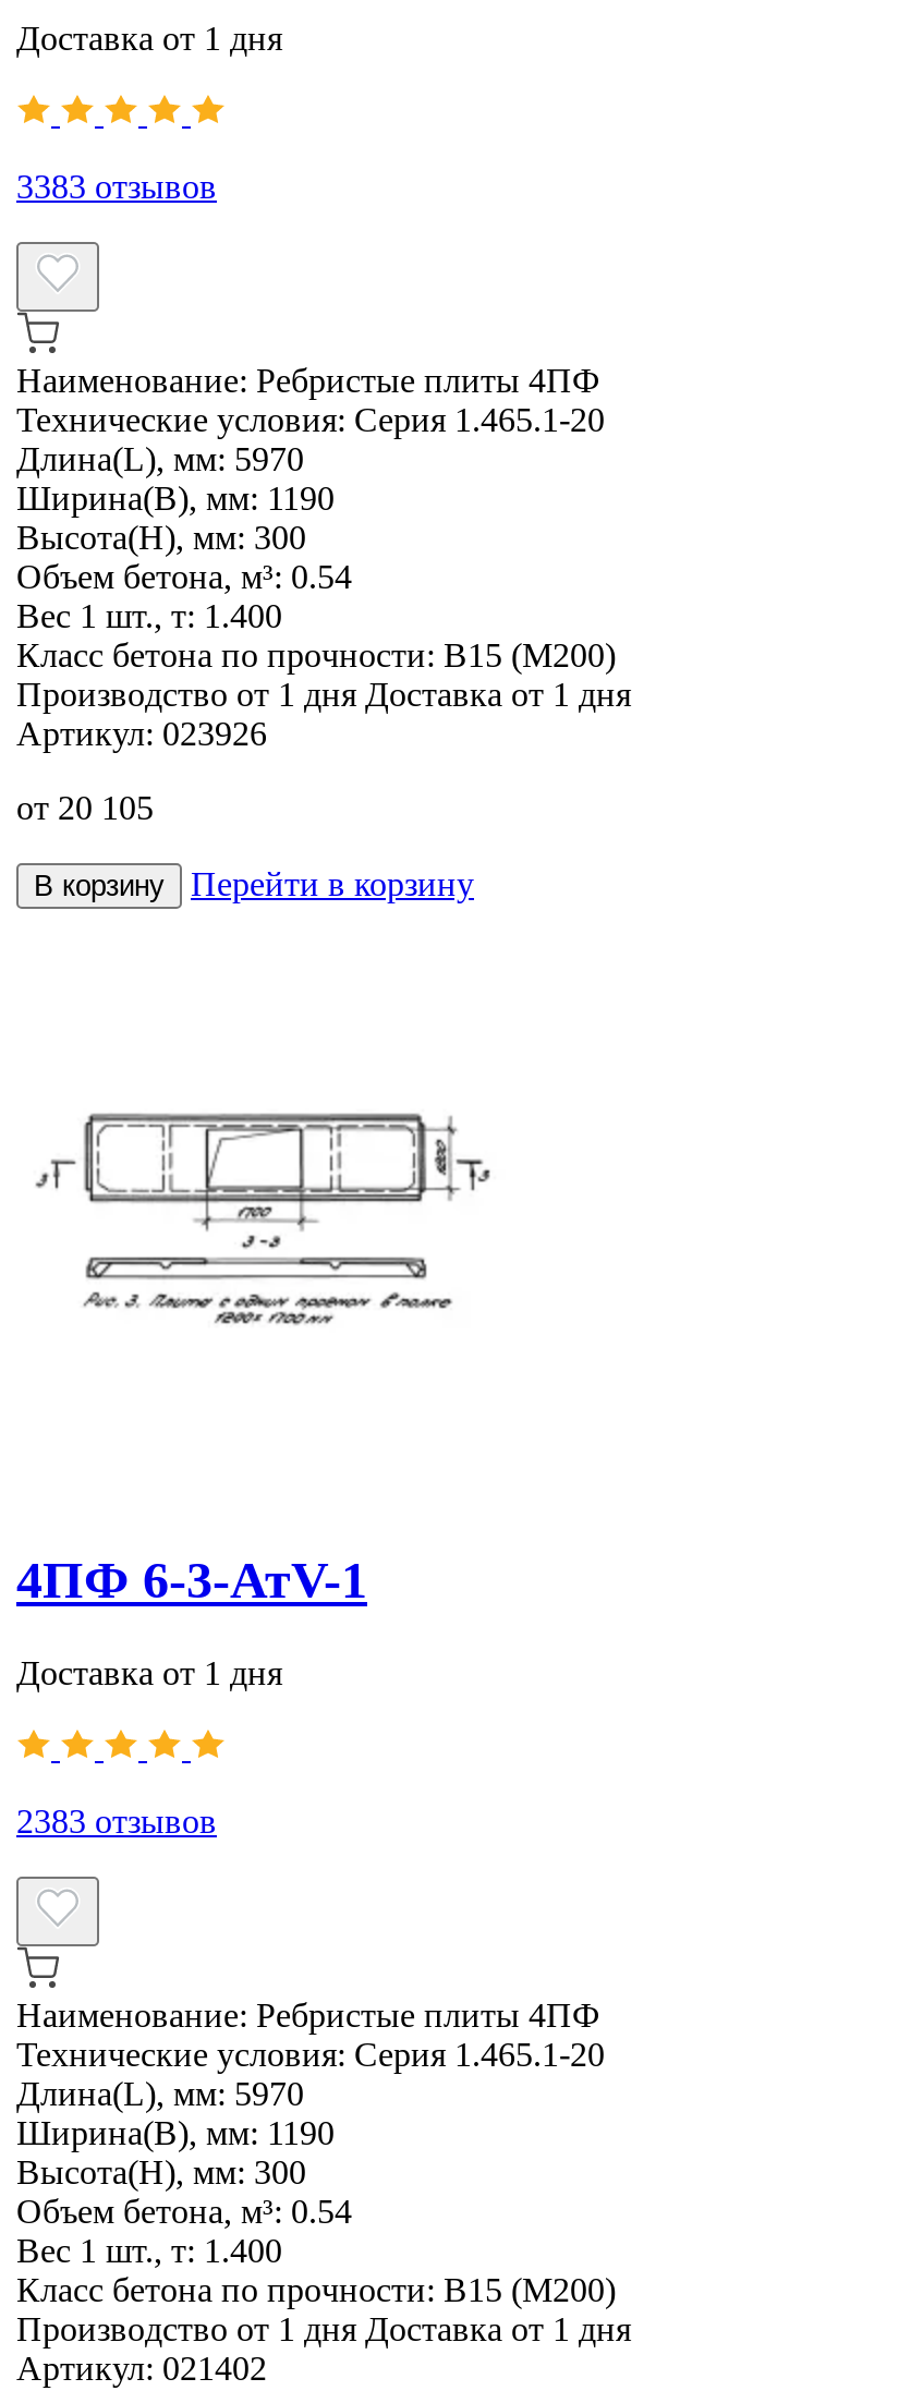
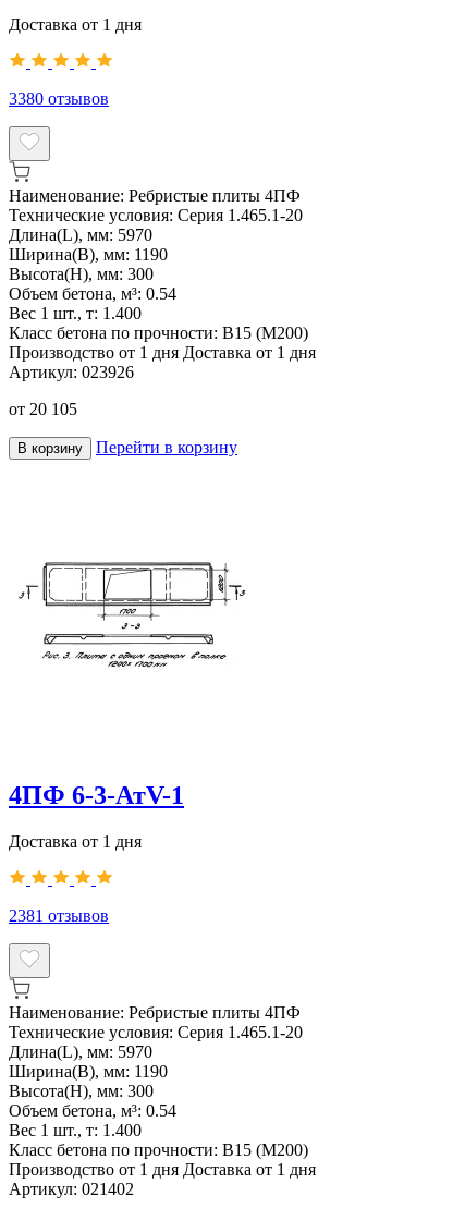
[16,167,217,204] 3383 отзывов -> [9,89,109,108] 3380 отзывов
[16,1802,217,1839] 2383 отзывов -> [9,906,109,924] 2381 отзывов

